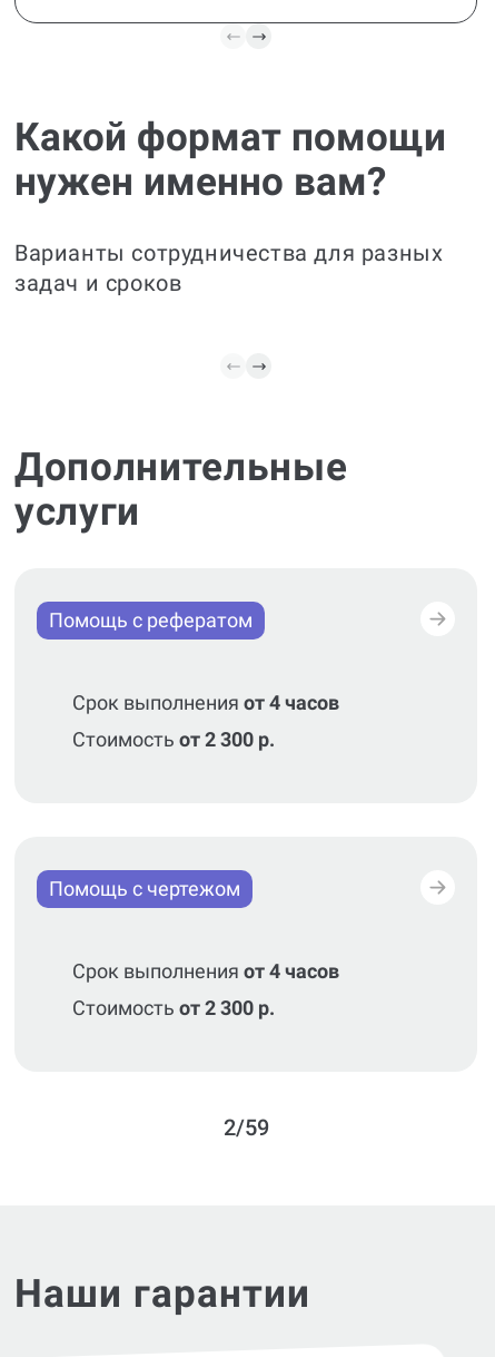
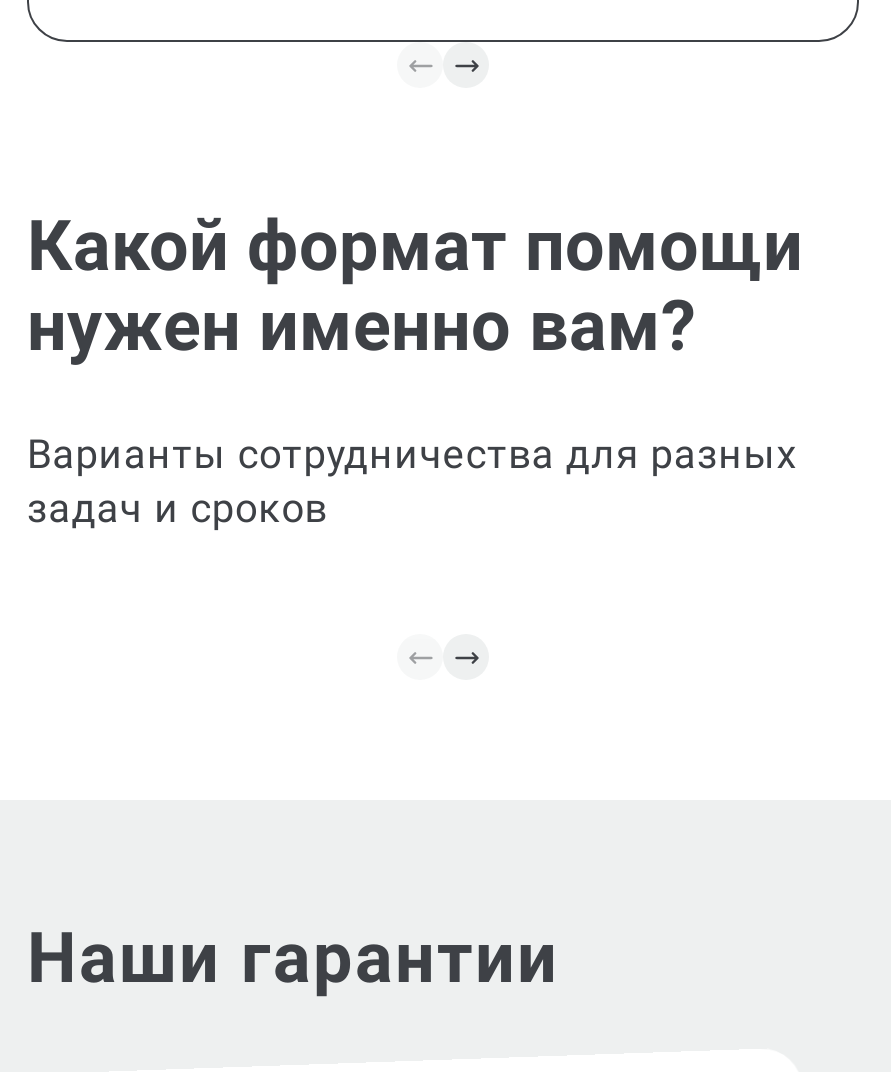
[14,445,347,632] Дополнительные | услуги | Помощь с рефератом -> none
[72,691,339,751] Срок выполнения от 4 часов | Стоимость от 2 300 р. -> none
[49,877,240,900] Помощь с чертежом -> none
[72,959,339,1019] Срок выполнения от 4 часов | Стоимость от 2 300 р. -> none
[223,1114,269,1141] 2/59 -> none

